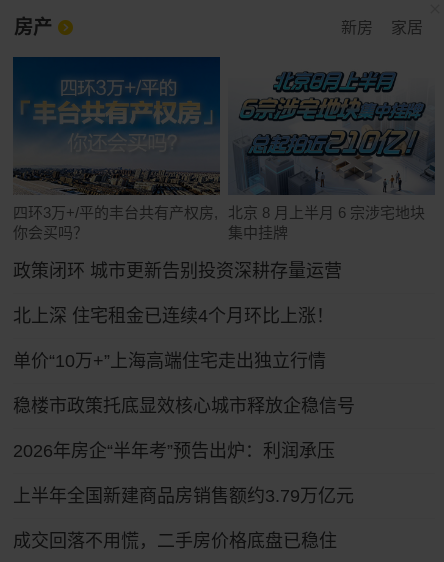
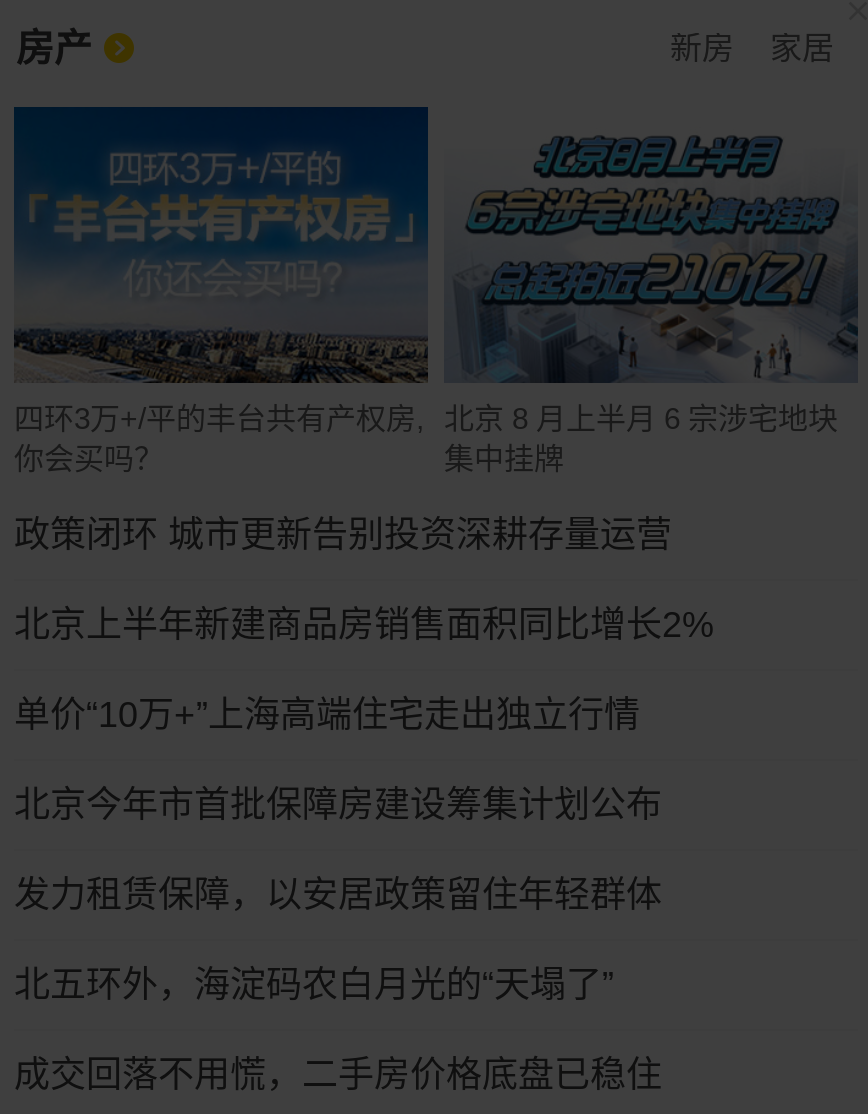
[13,306,334,326] 北上深 住宅租金已连续4个月环比上涨！ -> [14,605,714,645] 北京上半年新建商品房销售面积同比增长2%
[13,396,355,416] 稳楼市政策托底显效核心城市释放企稳信号 -> [14,785,662,825] 北京今年市首批保障房建设筹集计划公布
[13,441,335,461] 2026年房企“半年考”预告出炉：利润承压 -> [14,875,662,915] 发力租赁保障，以安居政策留住年轻群体
[13,486,354,506] 上半年全国新建商品房销售额约3.79万亿元 -> [14,965,614,1005] 北五环外，海淀码农白月光的“天塌了”

